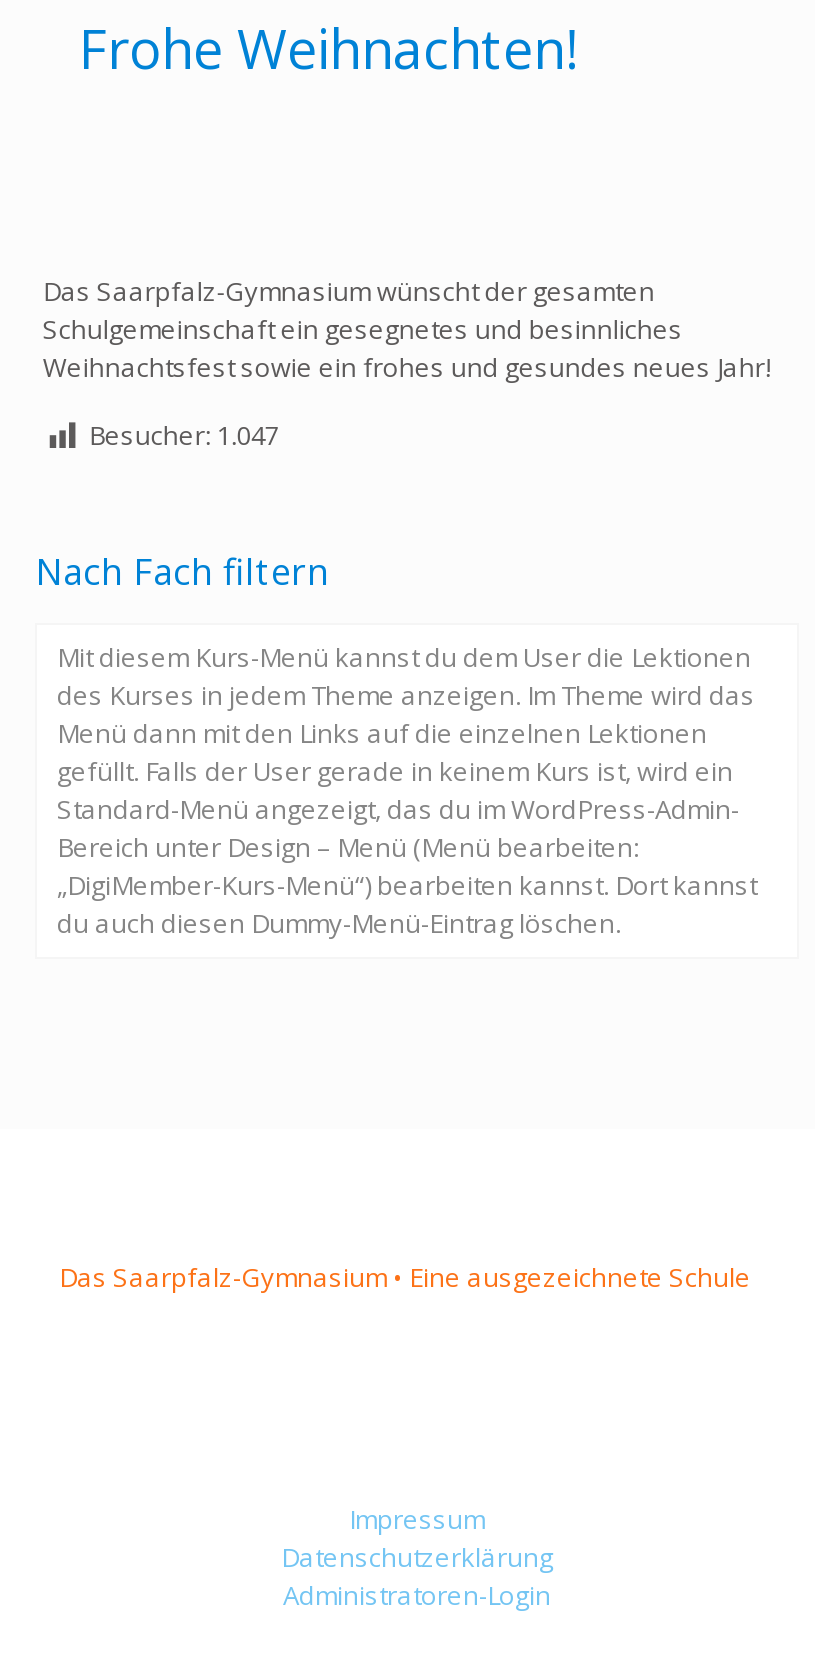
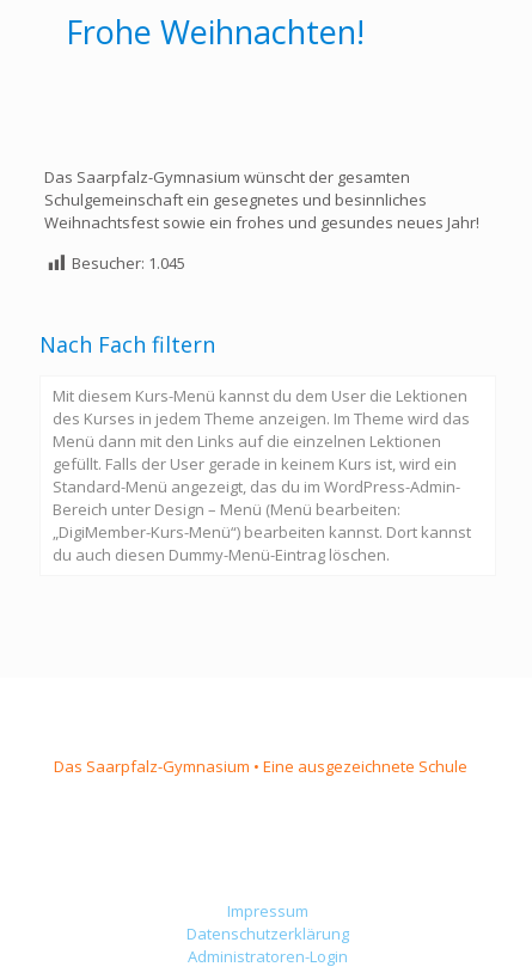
[89,417,279,453] Besucher: 1.047 -> [71,252,185,274] Besucher: 1.045

